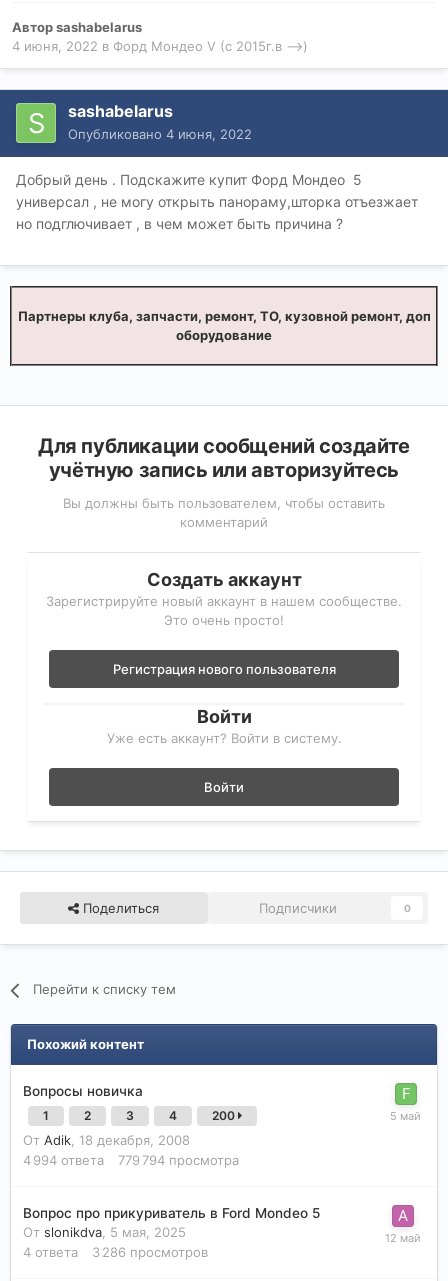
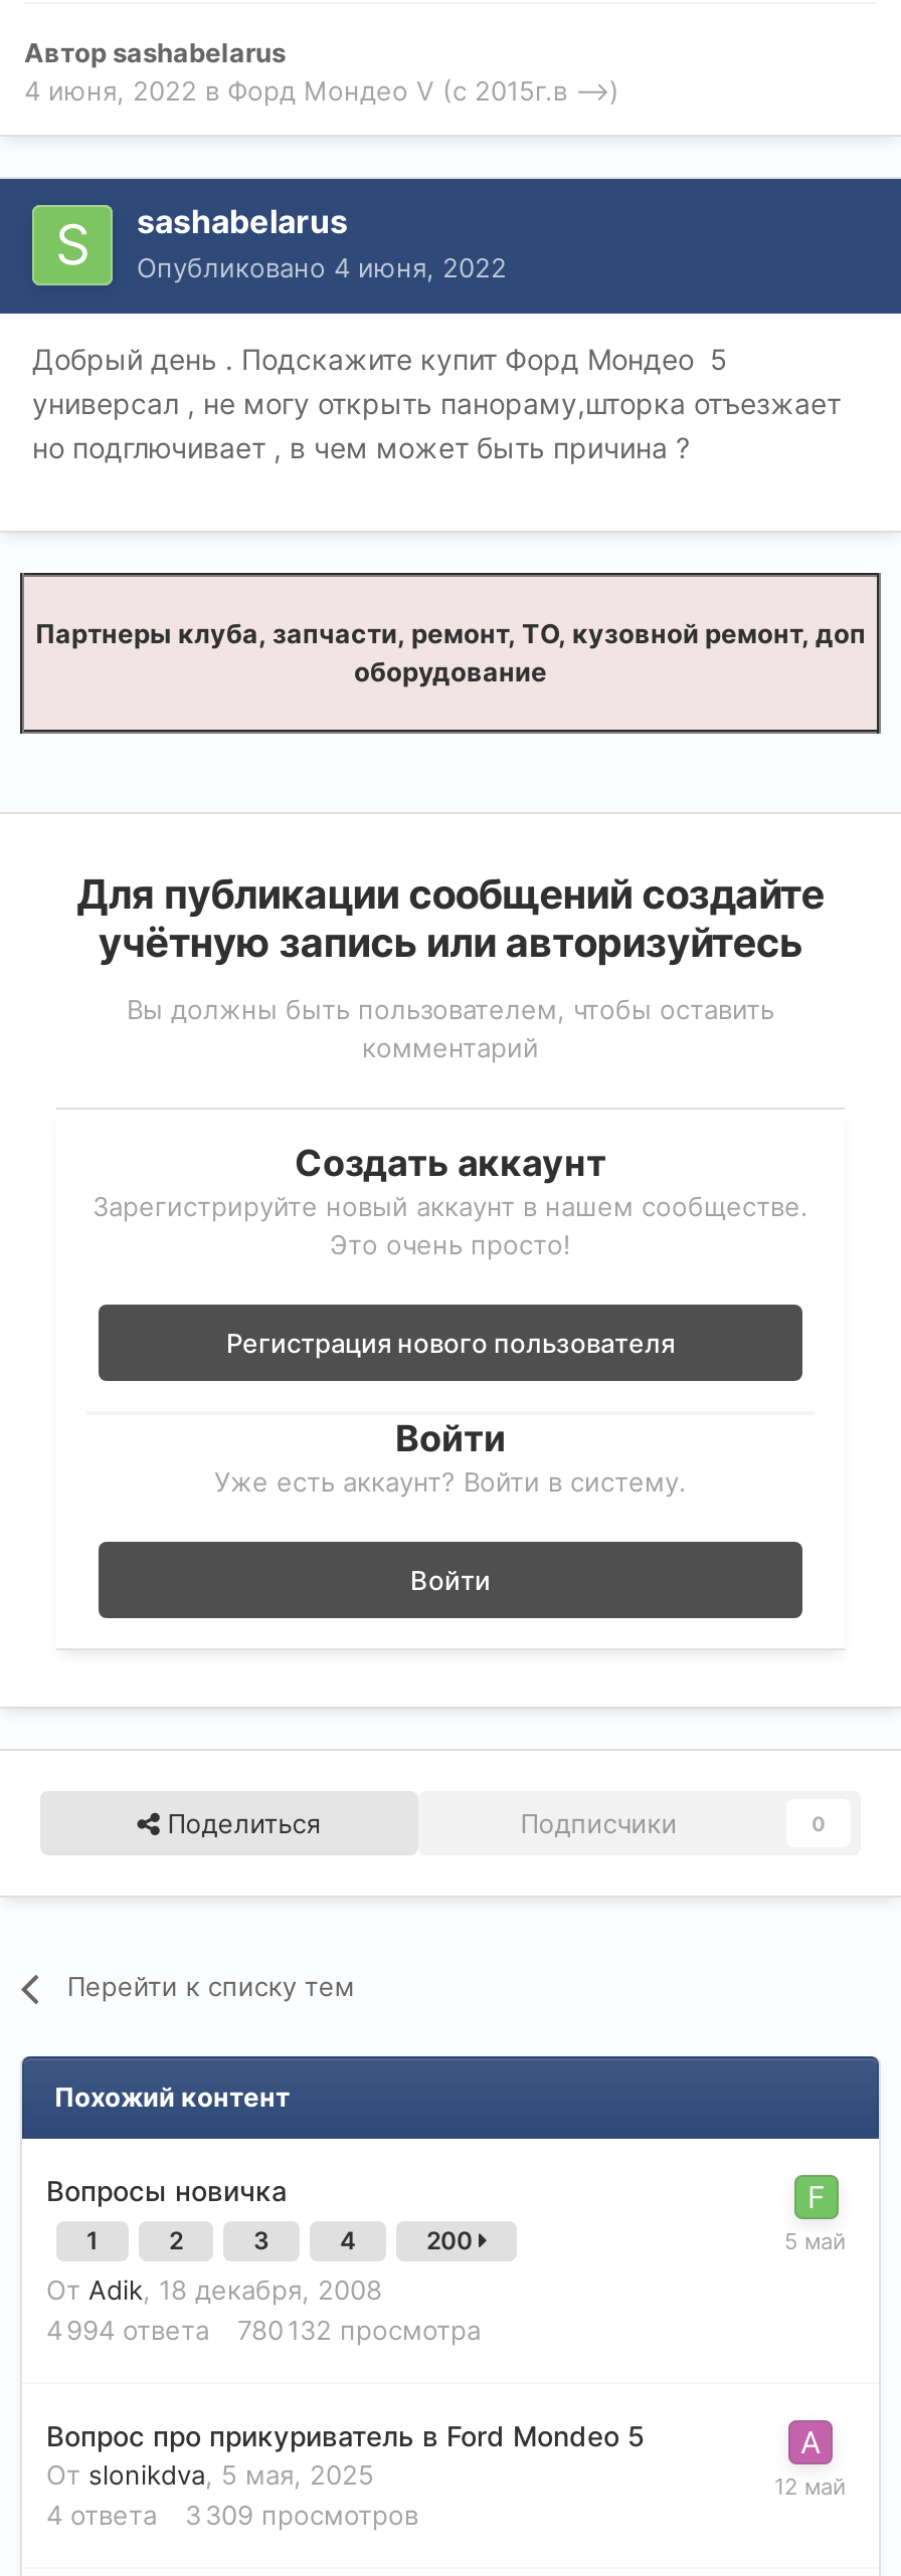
[23,1152,239,1168] 4 994 ответа 779 794 просмотра -> [46,2314,481,2347] 4 994 ответа 780 132 просмотра
[23,1244,208,1260] 4 ответа 3 286 просмотров -> [46,2499,418,2532] 4 ответа 3 309 просмотров

